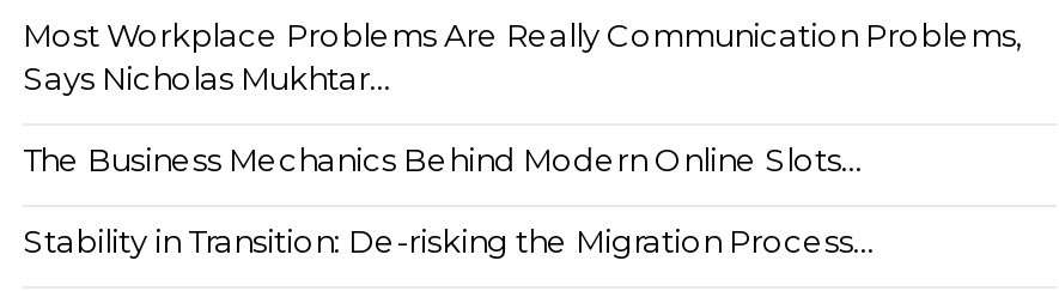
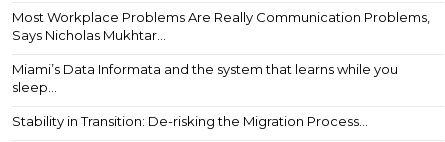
[23,139,863,178] The Business Mechanics Behind Modern Online Slots... -> [12,61,398,95] Miami’s Data Informata and the system that learns while you | sleep...

